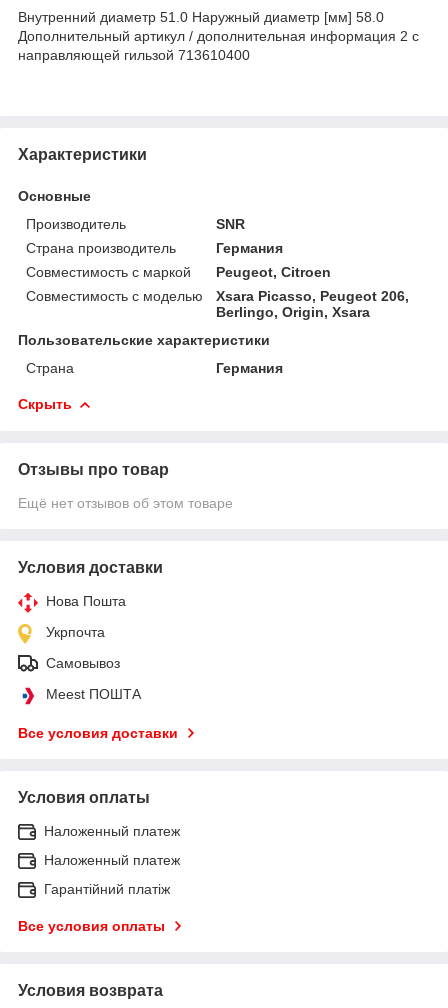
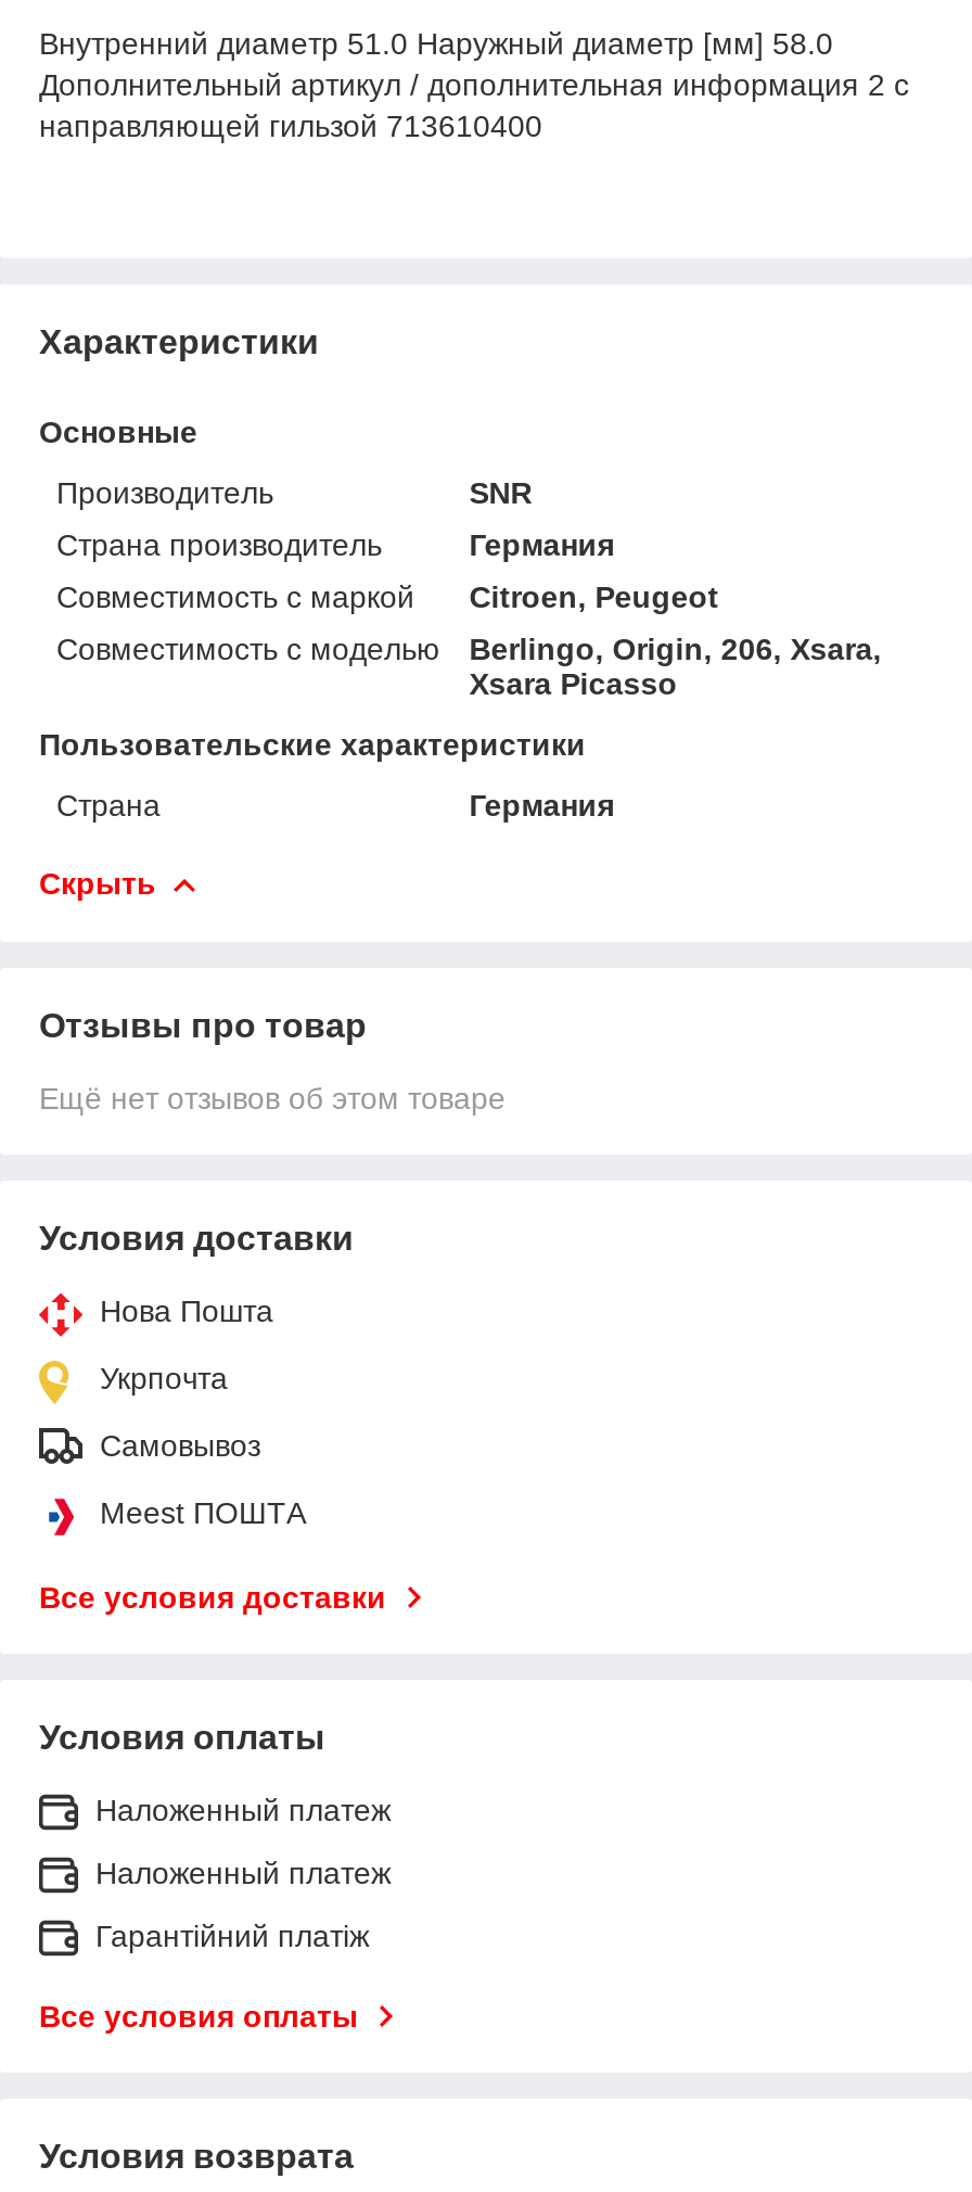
[216,264,331,280] Peugeot, Citroen -> [469,579,719,614] Citroen, Peugeot
[216,288,409,320] Xsara Picasso, Peugeot 206, | Berlingo, Origin, Xsara -> [469,631,881,701] Berlingo, Origin, 206, Xsara, | Xsara Picasso

